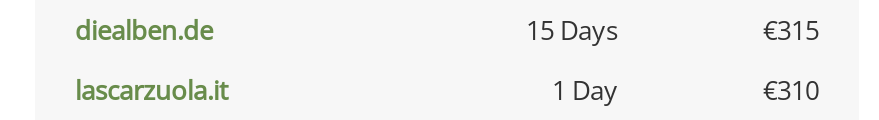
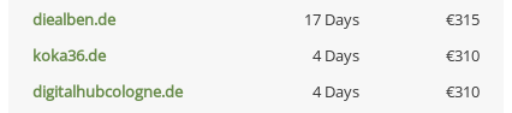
[526,12,618,48] 15 Days -> [303,8,359,30] 17 Days
[75,72,618,108] lascarzuola.it | 1 Day -> [32,44,480,102] koka36.de | 4 Days | €310 | digitalhubcologne.de | 4 Days

